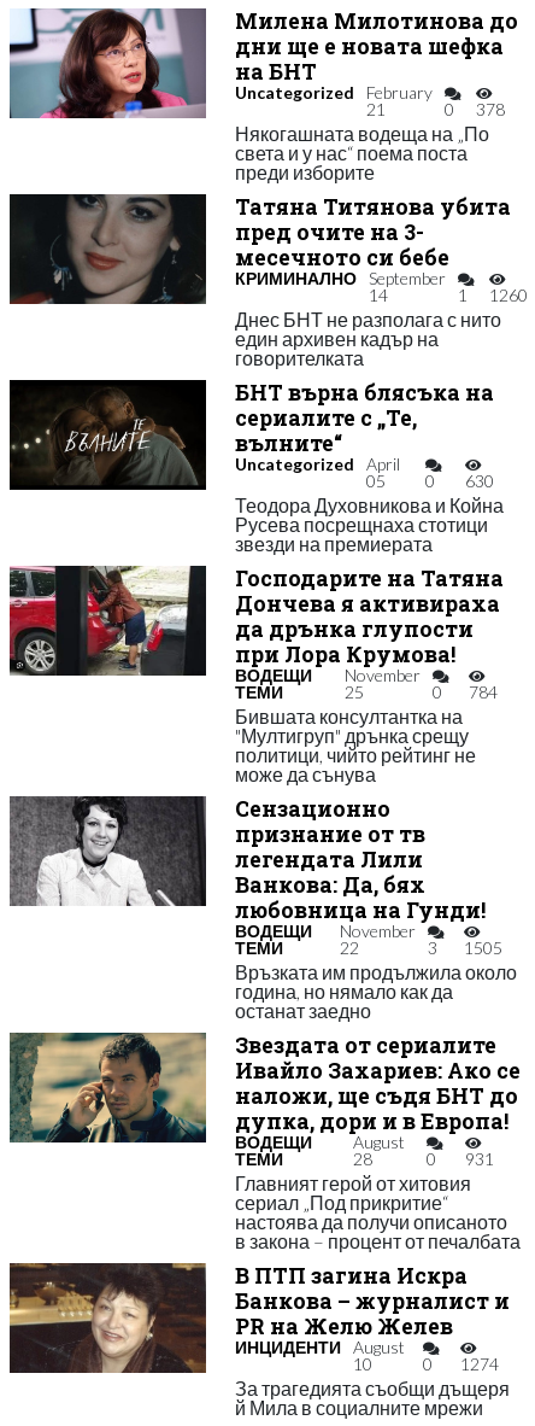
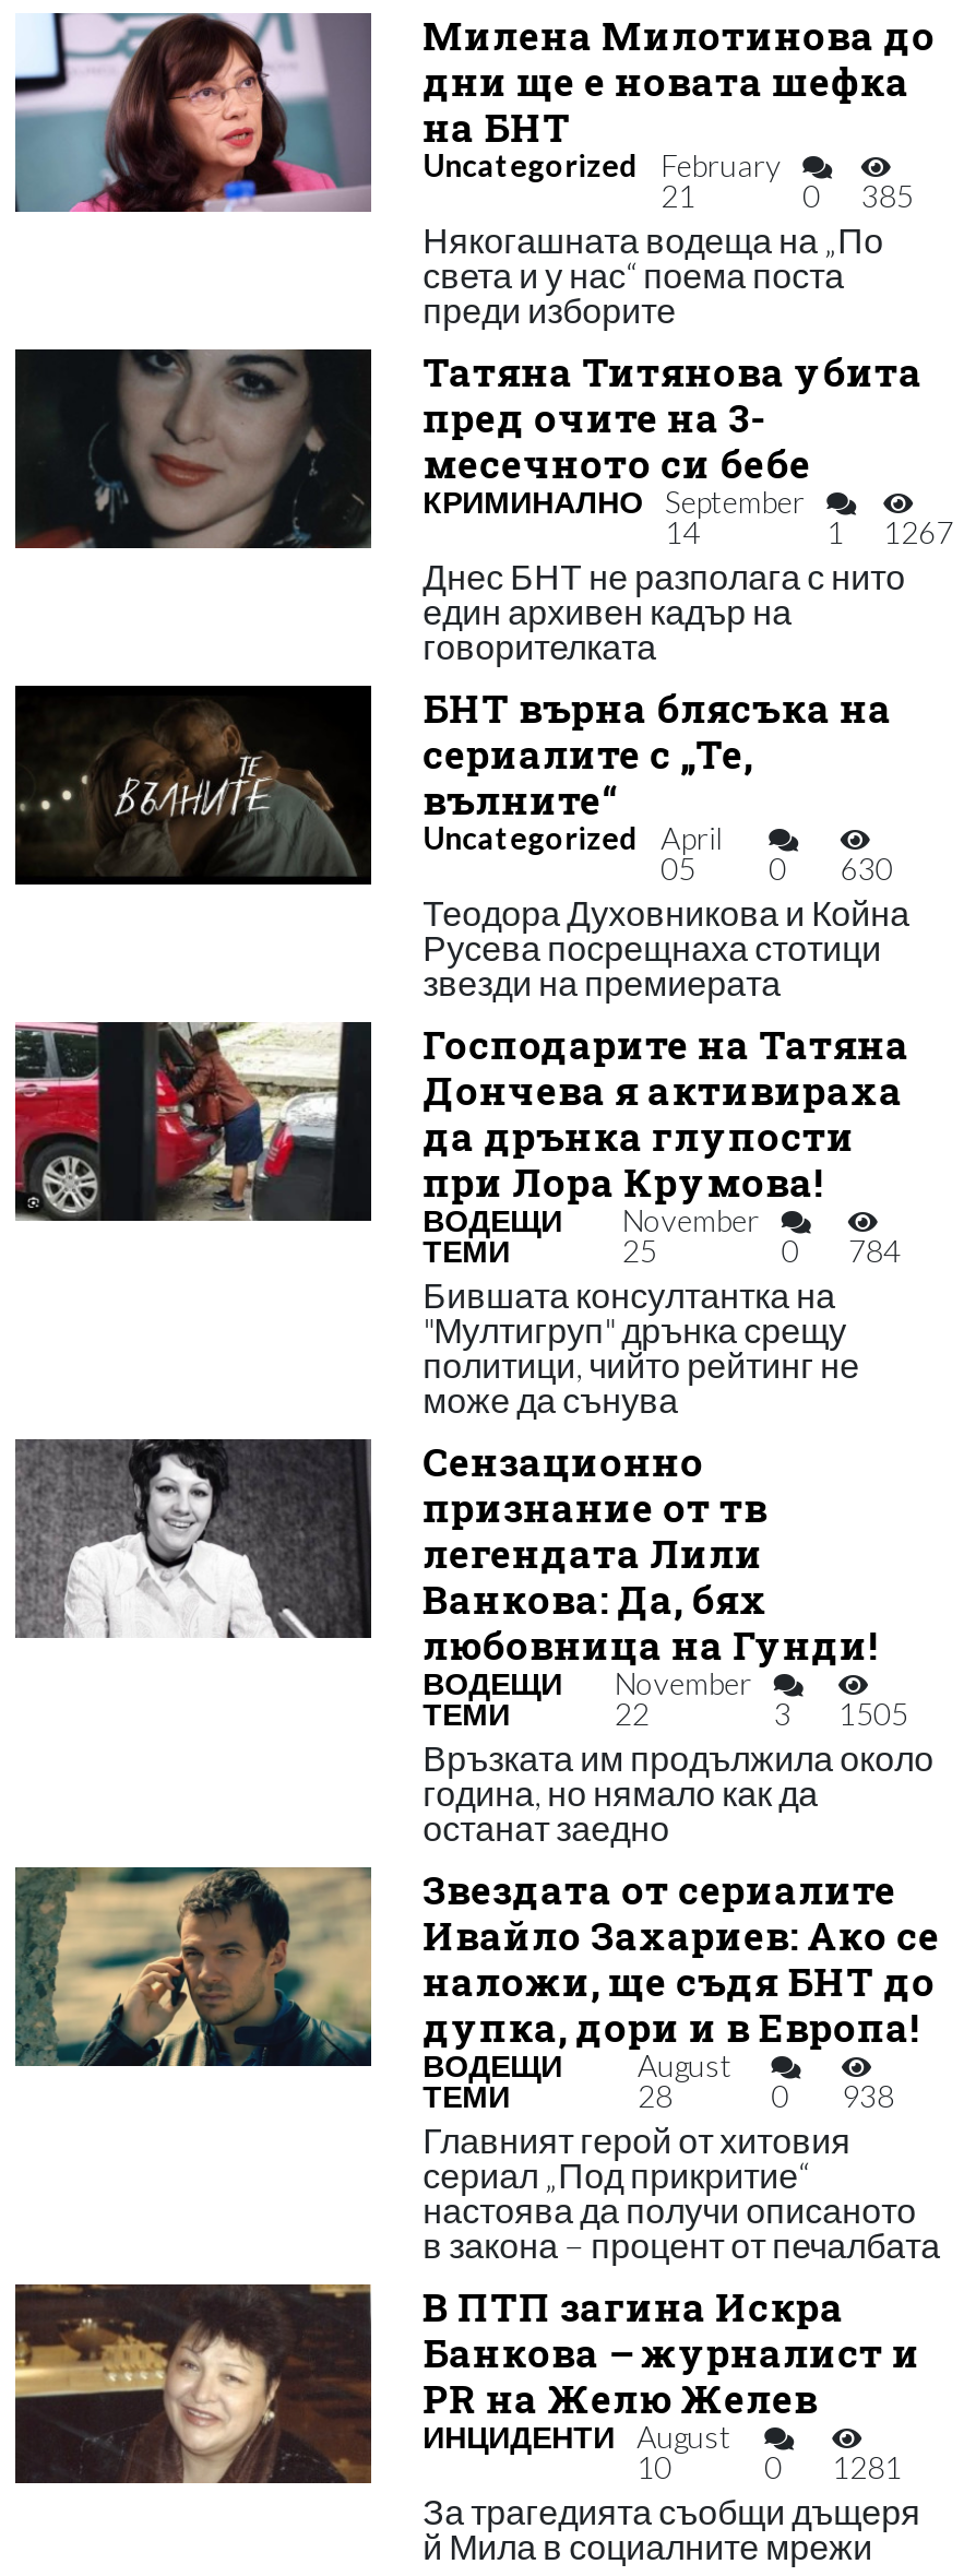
[476,99,505,119] 378 -> [861,177,914,214] 385
[458,285,527,305] 1 1260 -> [827,513,954,550] 1 1267
[466,1149,495,1169] 931 -> [842,2077,894,2114] 938
[461,1354,499,1374] 1274 -> [832,2448,902,2485] 1281

